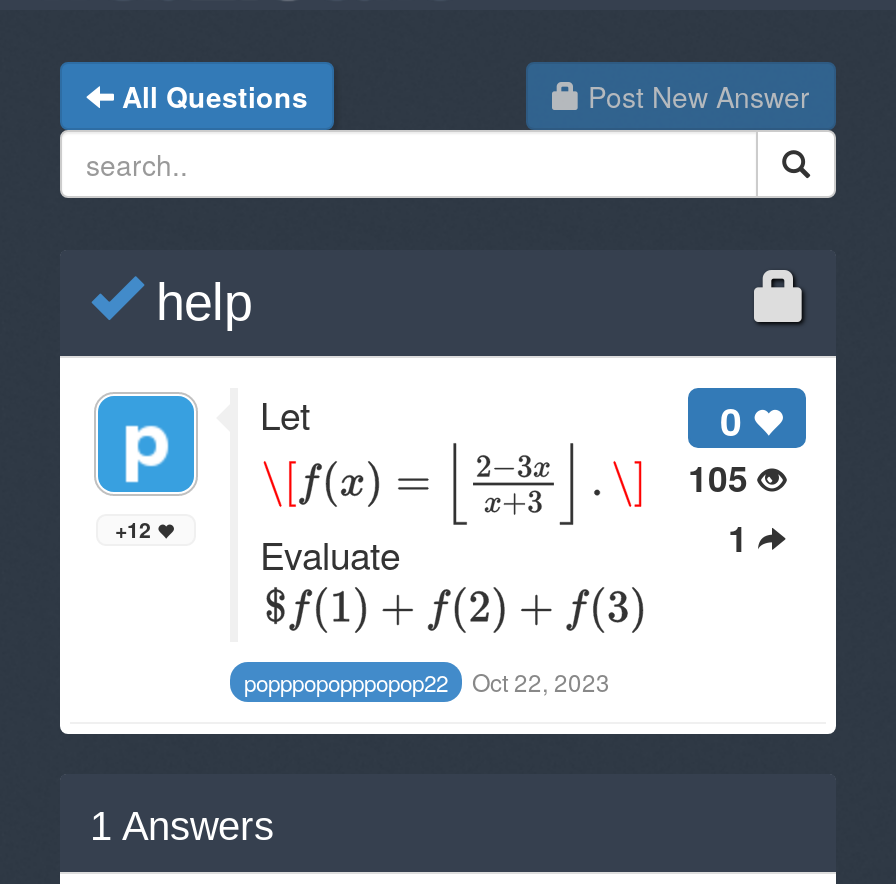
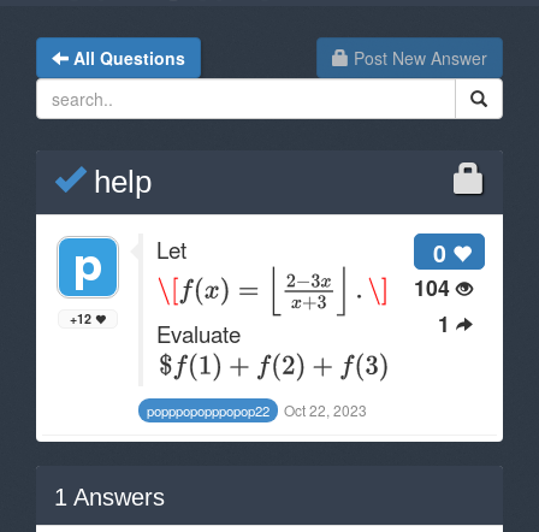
[688,452,758,502] 105 -> [414,272,456,302] 104

